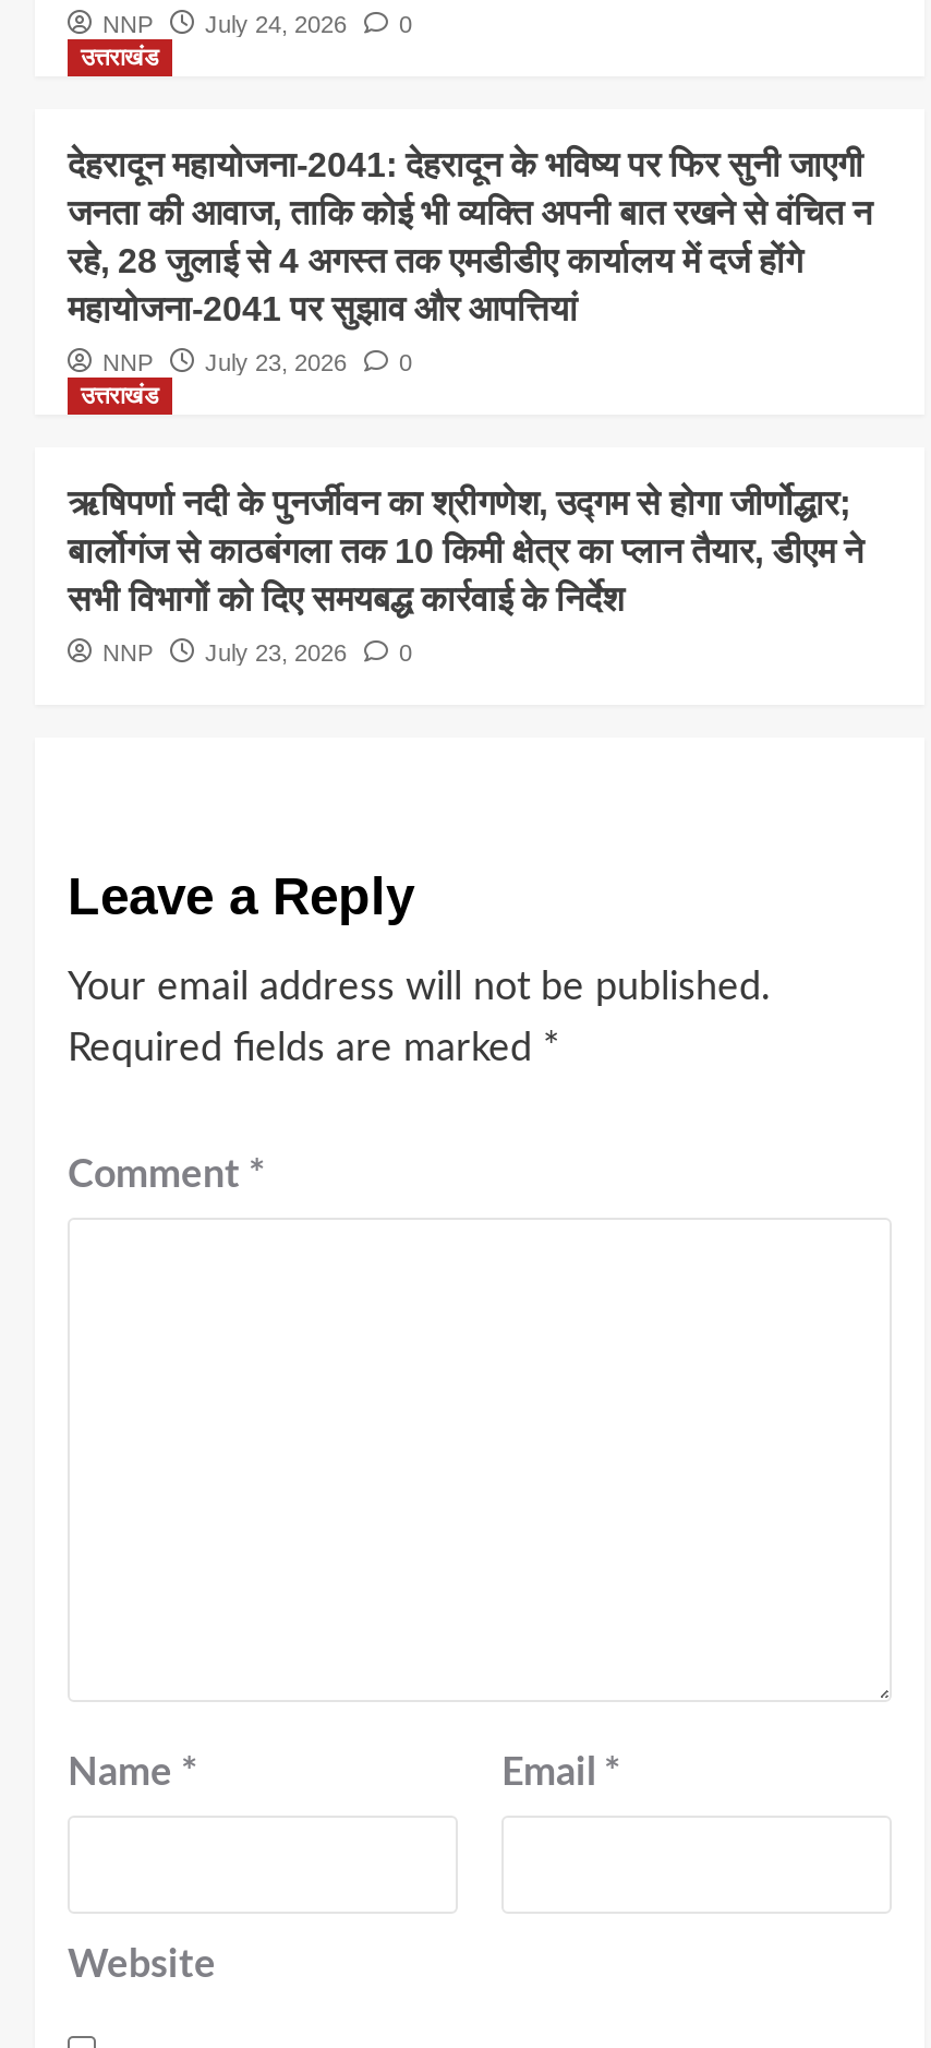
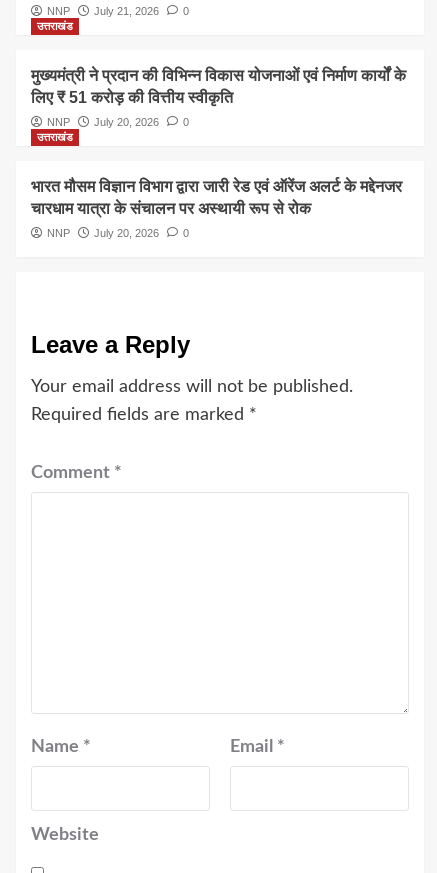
[102,11,412,37] NNP July 24, 2026 0 -> [47,5,189,17] NNP July 21, 2026 0
[68,146,872,328] देहरादून महायोजना-2041: देहरादून के भविष्य पर फिर सुनी जाएगी | जनता की आवाज, ताकि कोई भी व्यक्ति अपनी बात रखने से वंचित न | रहे, 28 जुलाई से 4 अगस्त तक एमडीडीए कार्यालय में दर्ज होंगे | महायोजना-2041 पर सुझाव और आपत्तियां -> [31,67,406,106] मुख्यमंत्री ने प्रदान की विभिन्न विकास योजनाओं एवं निर्माण कार्यों के | लिए ₹ 51 करोड़ की वित्तीय स्वीकृति
[102,349,412,376] NNP July 23, 2026 0 -> [47,116,189,128] NNP July 20, 2026 0
[68,485,863,618] ऋषिपर्णा नदी के पुनर्जीवन का श्रीगणेश, उद्गम से होगा जीर्णोद्धार; | बार्लोगंज से काठबंगला तक 10 किमी क्षेत्र का प्लान तैयार, डीएम ने | सभी विभागों को दिए समयबद्ध कार्रवाई के निर्देश -> [31,178,402,217] भारत मौसम विज्ञान विभाग द्वारा जारी रेड एवं ऑरेंज अलर्ट के मद्देनजर | चारधाम यात्रा के संचालन पर अस्थायी रूप से रोक
[102,640,412,666] NNP July 23, 2026 0 -> [47,227,189,239] NNP July 20, 2026 0

